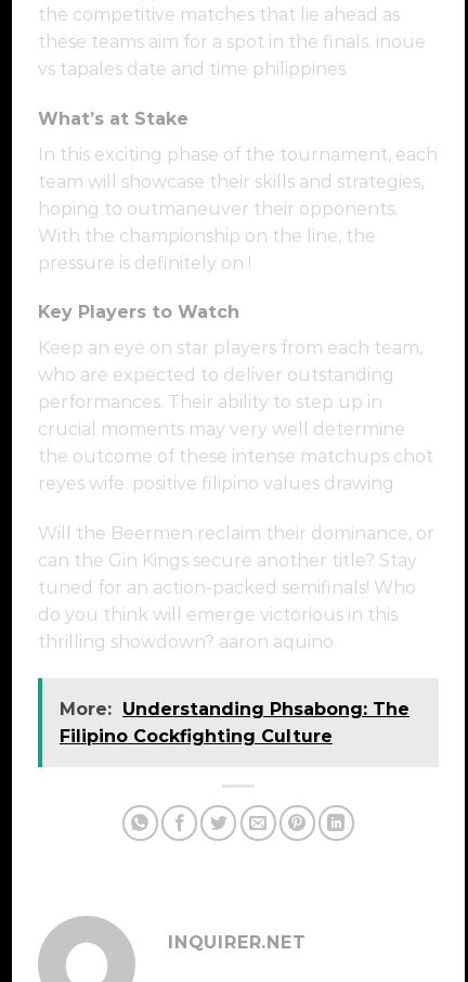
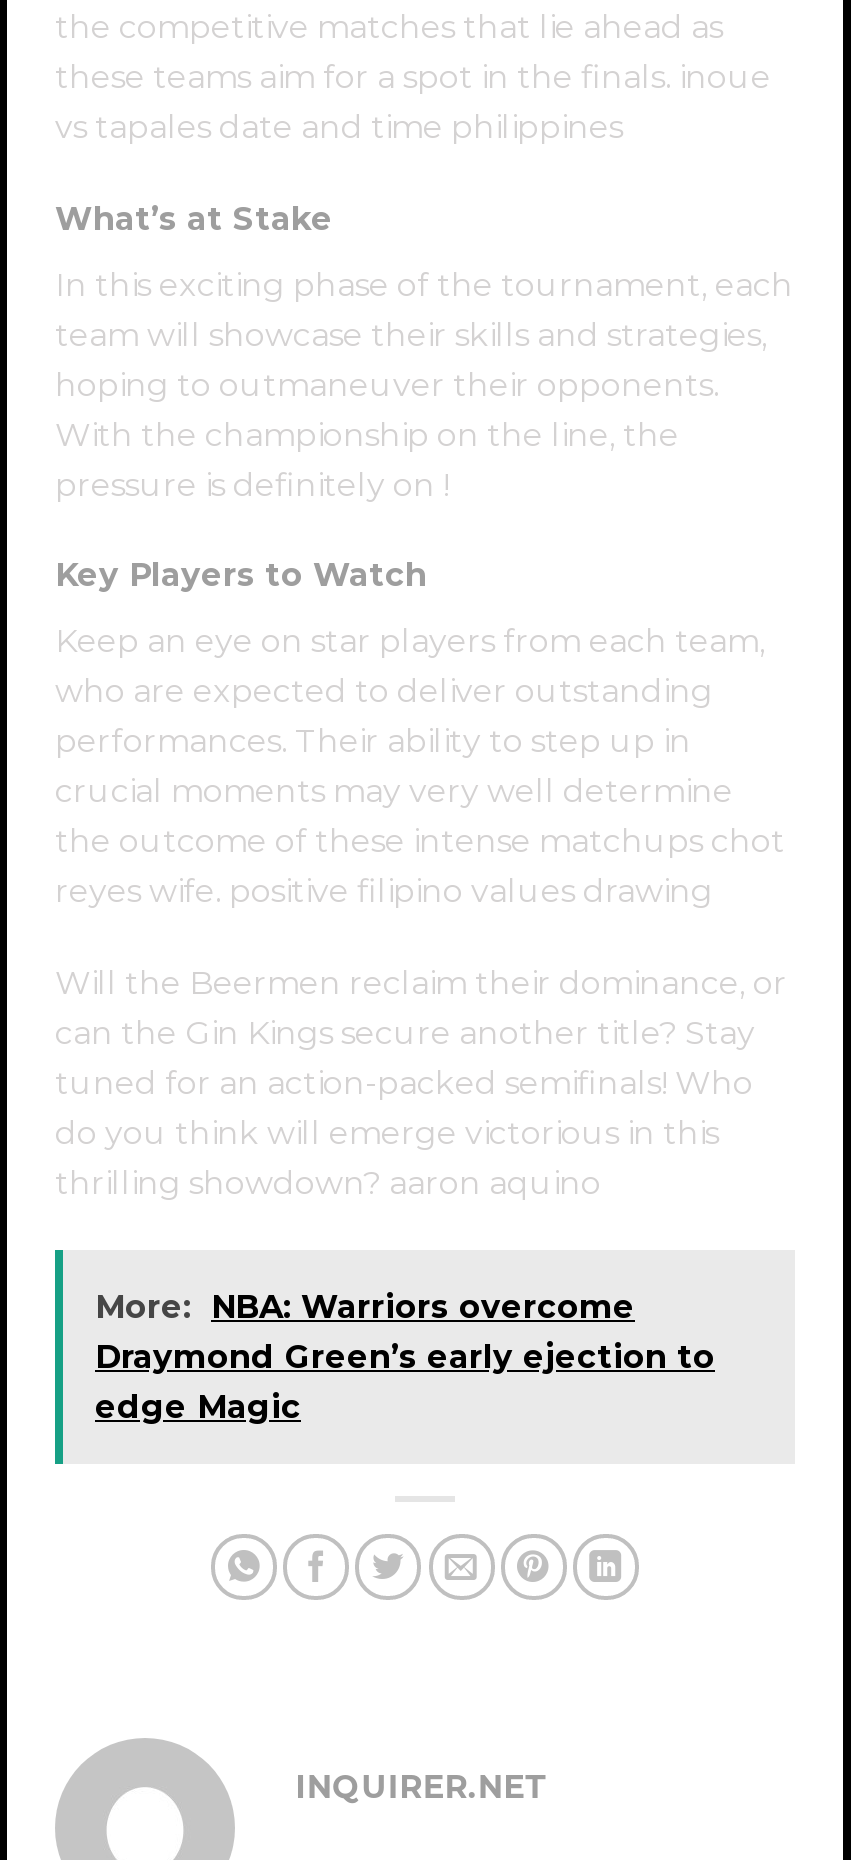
[60,699,409,746] More: Understanding Phsabong: The | Filipino Cockfighting Culture -> [95,1288,715,1426] More: NBA: Warriors overcome | Draymond Green’s early ejection to | edge Magic

